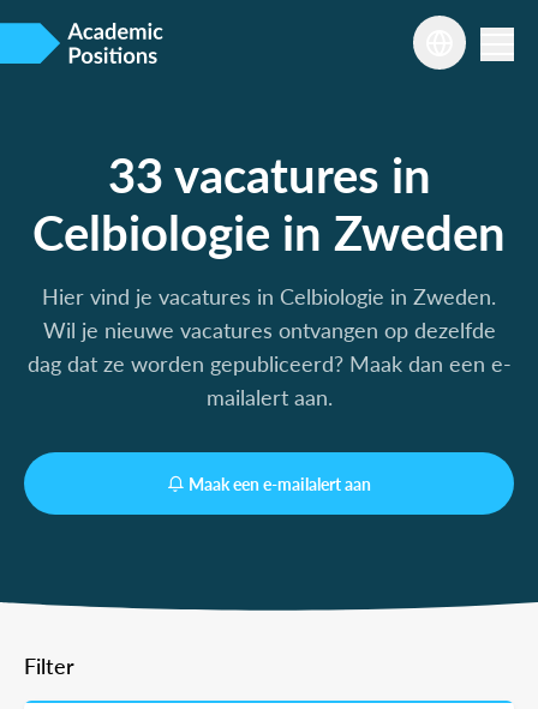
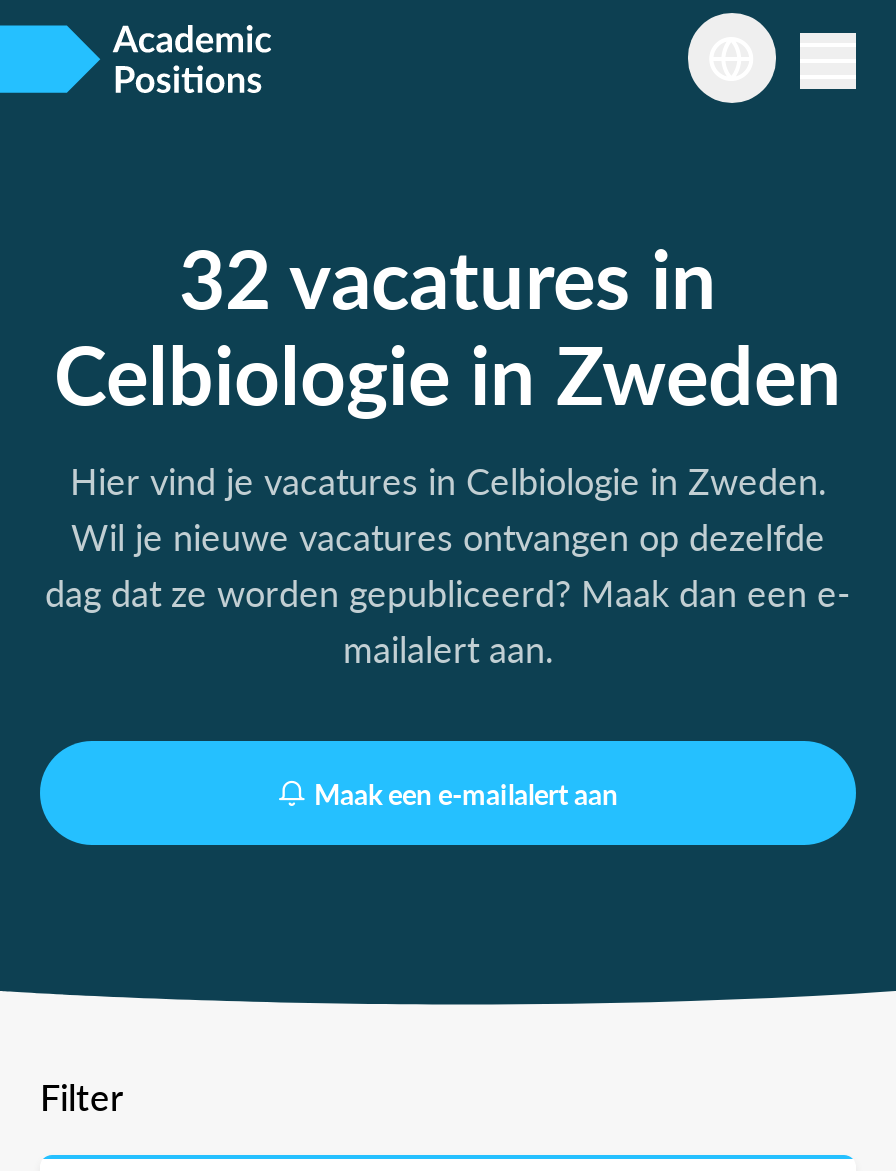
[107,139,431,208] 33 vacatures in -> [179,219,717,333] 32 vacatures in

